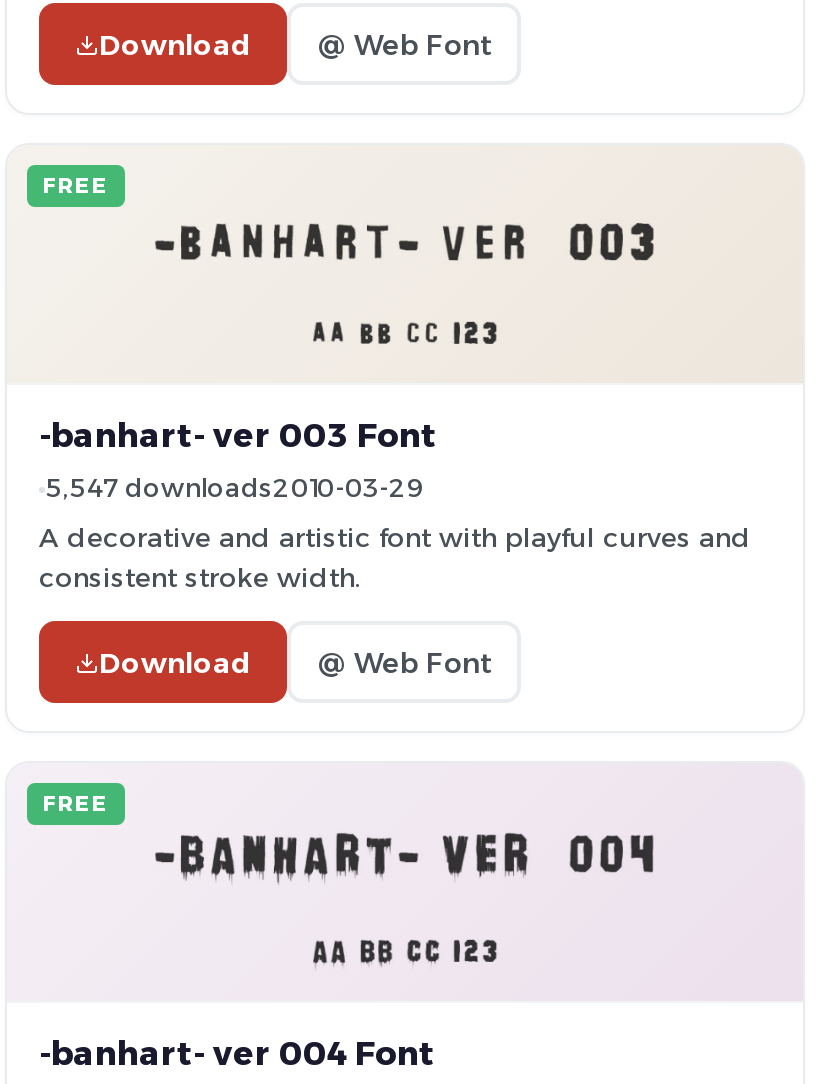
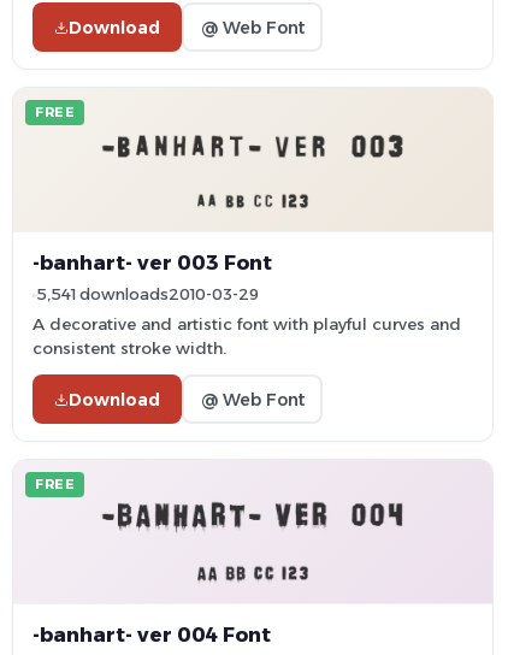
[45,473,423,503] 5,547 downloads2010-03-29 -> [36,285,259,303] 5,541 downloads2010-03-29

